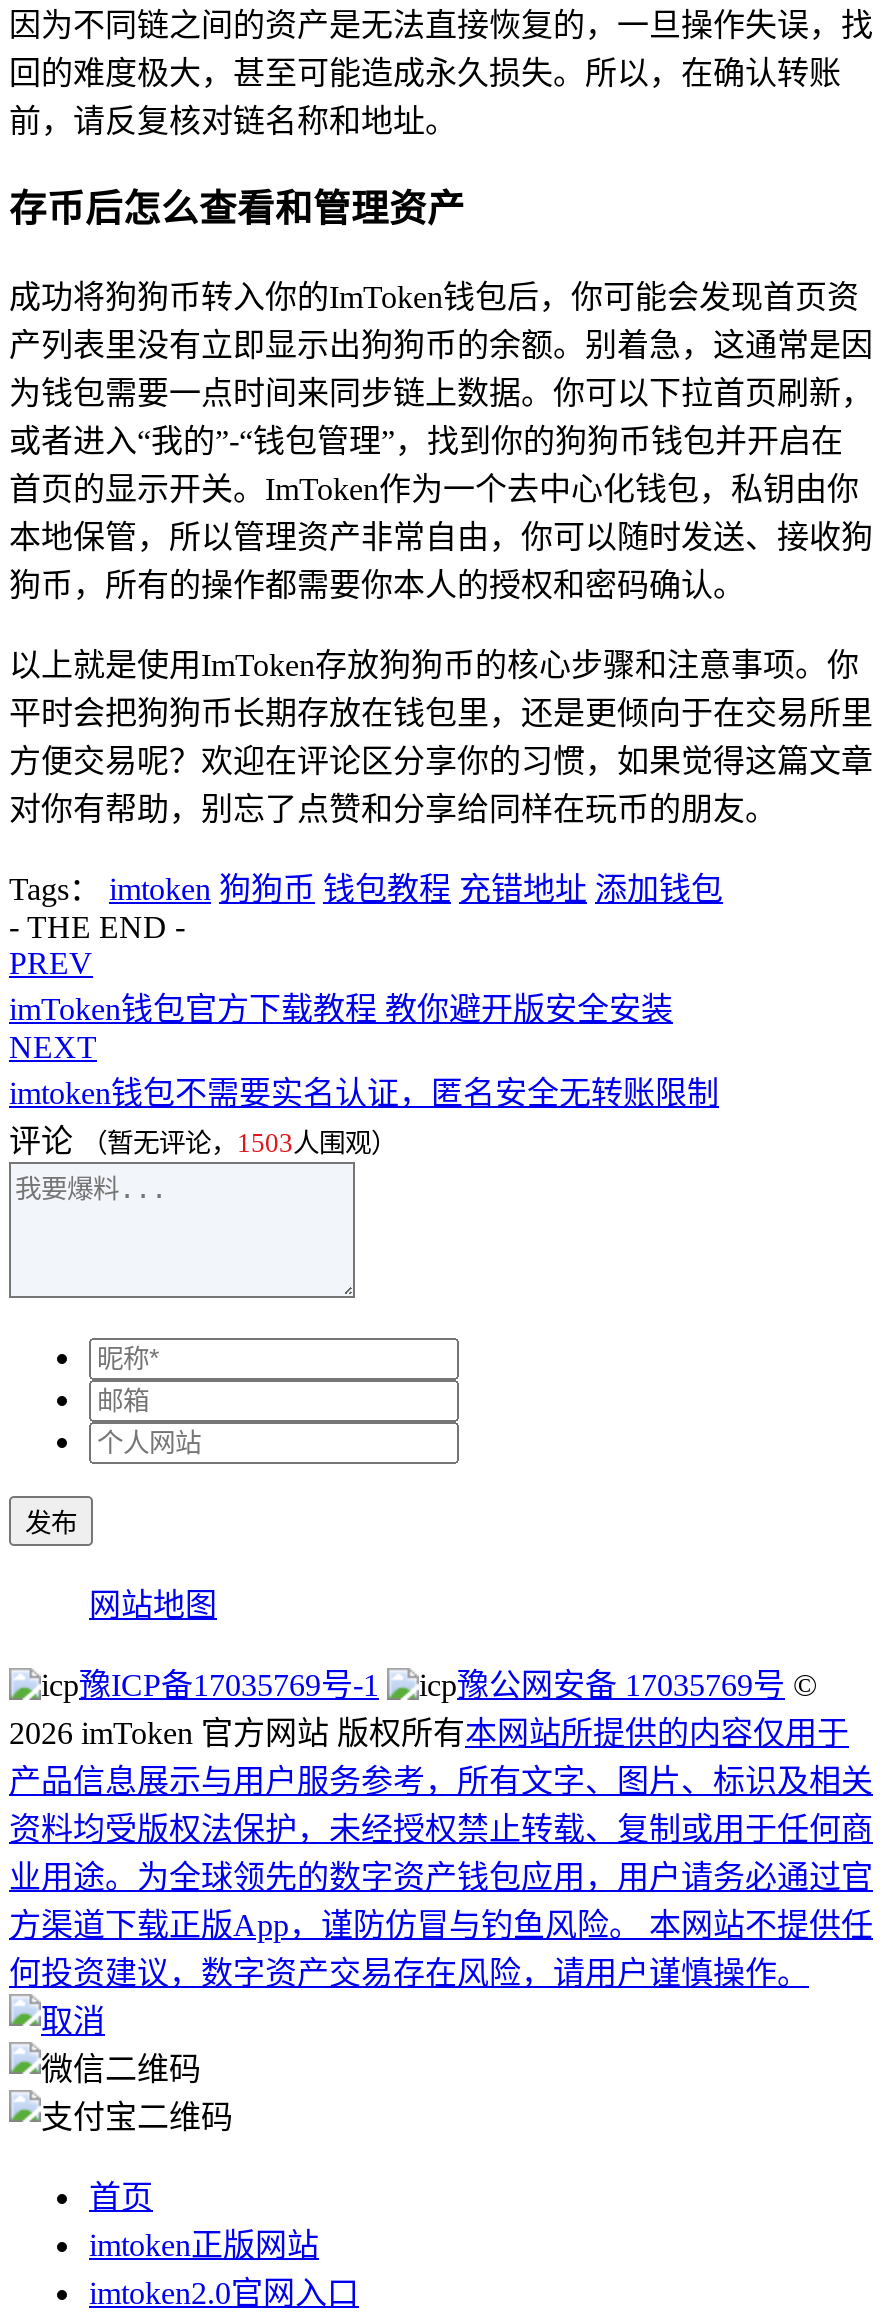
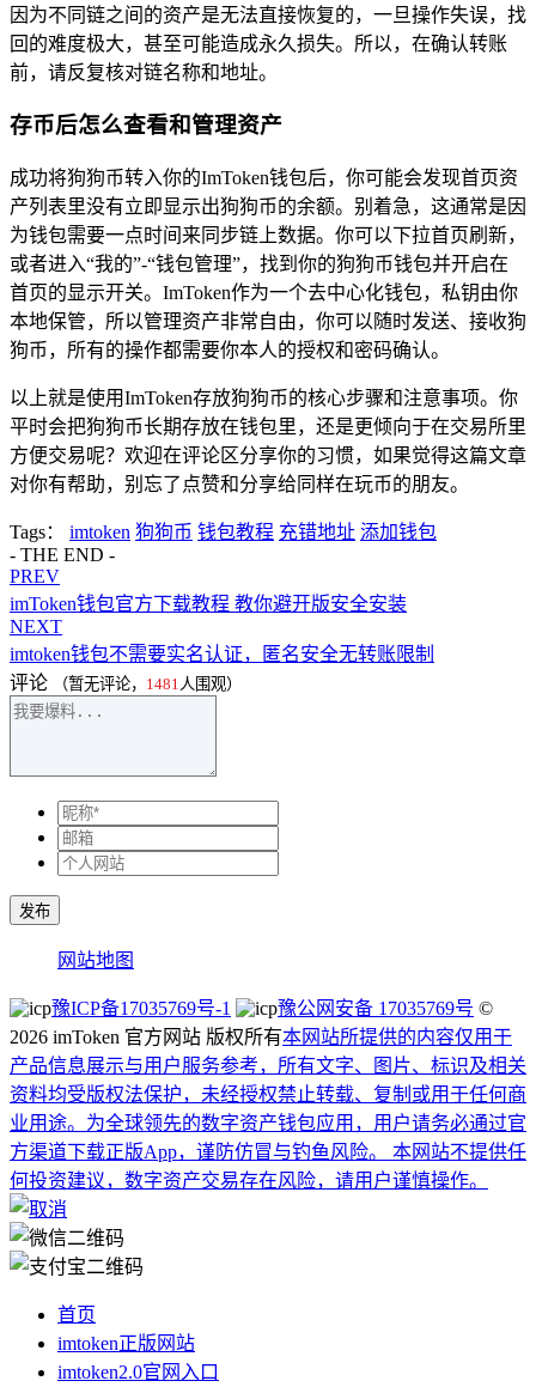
[9,1124,397,1158] 评论（暂无评论，1503人围观） -> [10,673,242,693] 评论（暂无评论，1481人围观）

